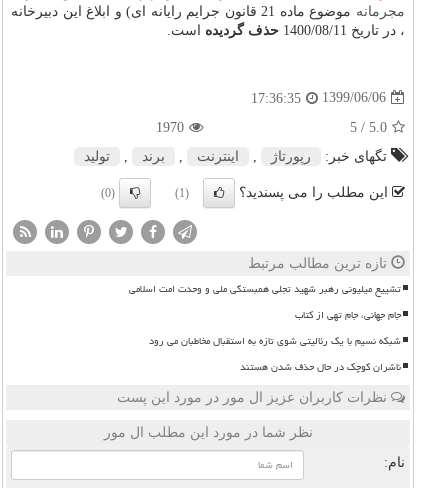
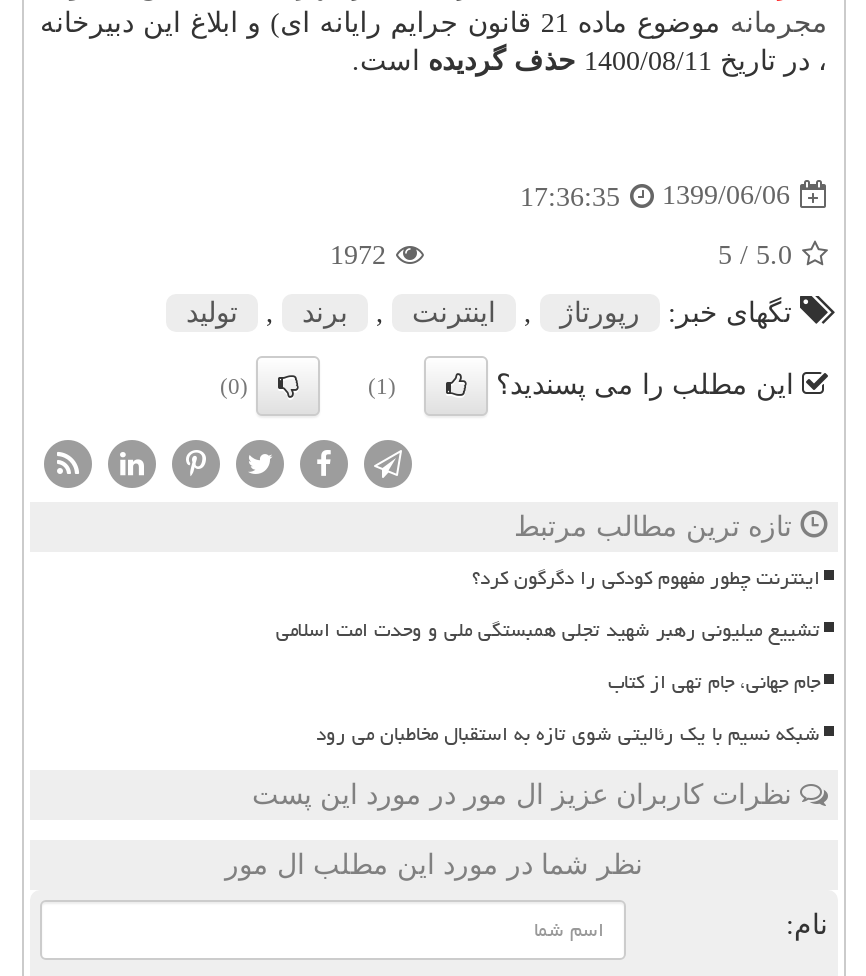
[156,120,184,135] 1970 -> [330,240,386,270] 1972
none -> [472,558,820,598] اینترنت چطور مفهوم کودکی را دگرگون کرد؟
moved [129,279,401,351] -> [276,610,820,754]: تشییع میلیونی رهبر شهید تجلی همبستگی ملی و وحدت امت اسلامی | جام جهانی، جام تهی از کتاب | شبکه نسیم با یک رئالیتی شوی تازه به استقبال مخاطبان می رود
[240,357,401,377] ناشران کوچک در حال حذف شدن هستند -> none

